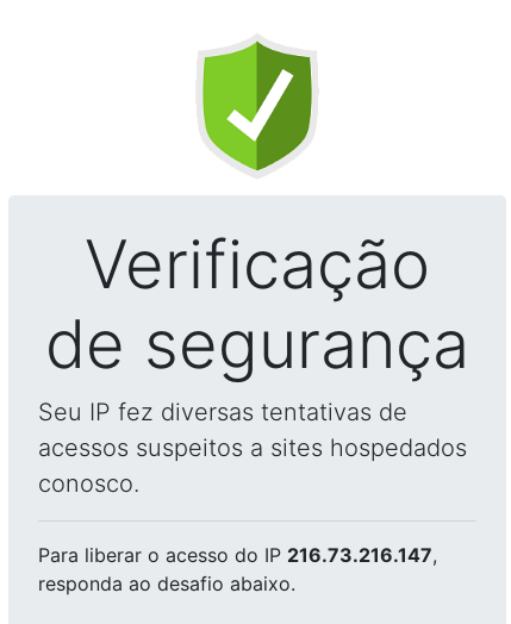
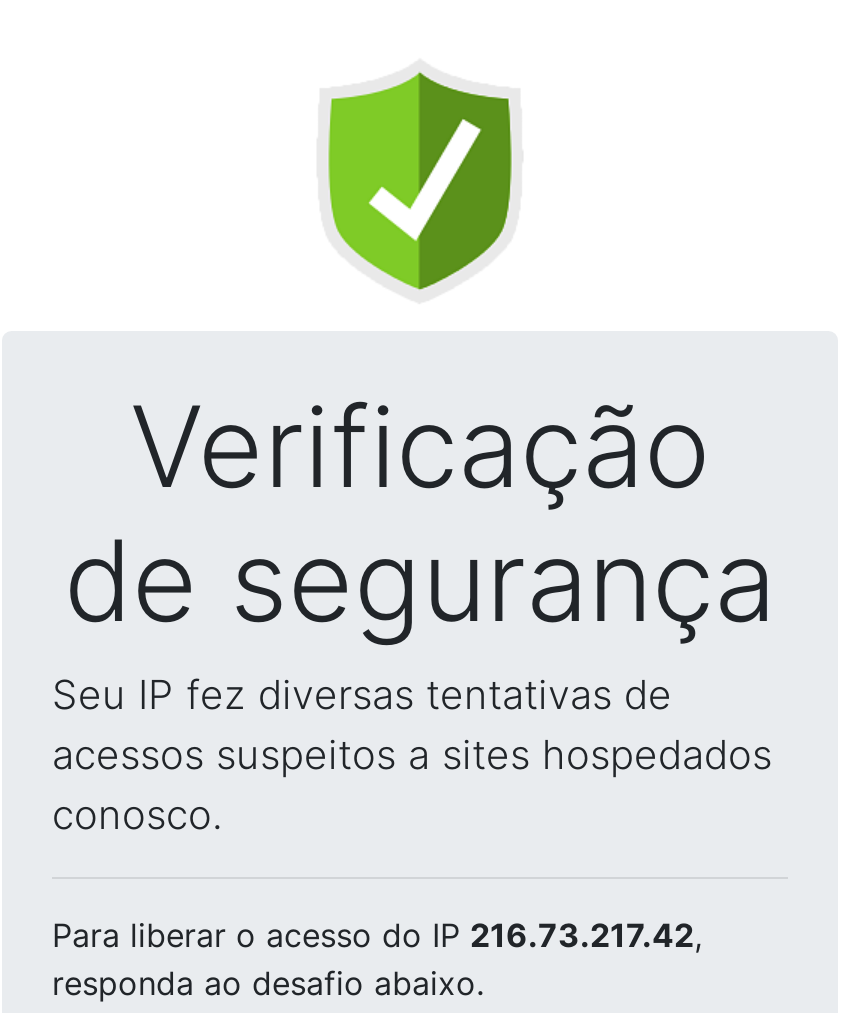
[38,543,437,567] Para liberar o acesso do IP 216.73.216.147, -> [52,915,702,955] Para liberar o acesso do IP 216.73.217.42,

